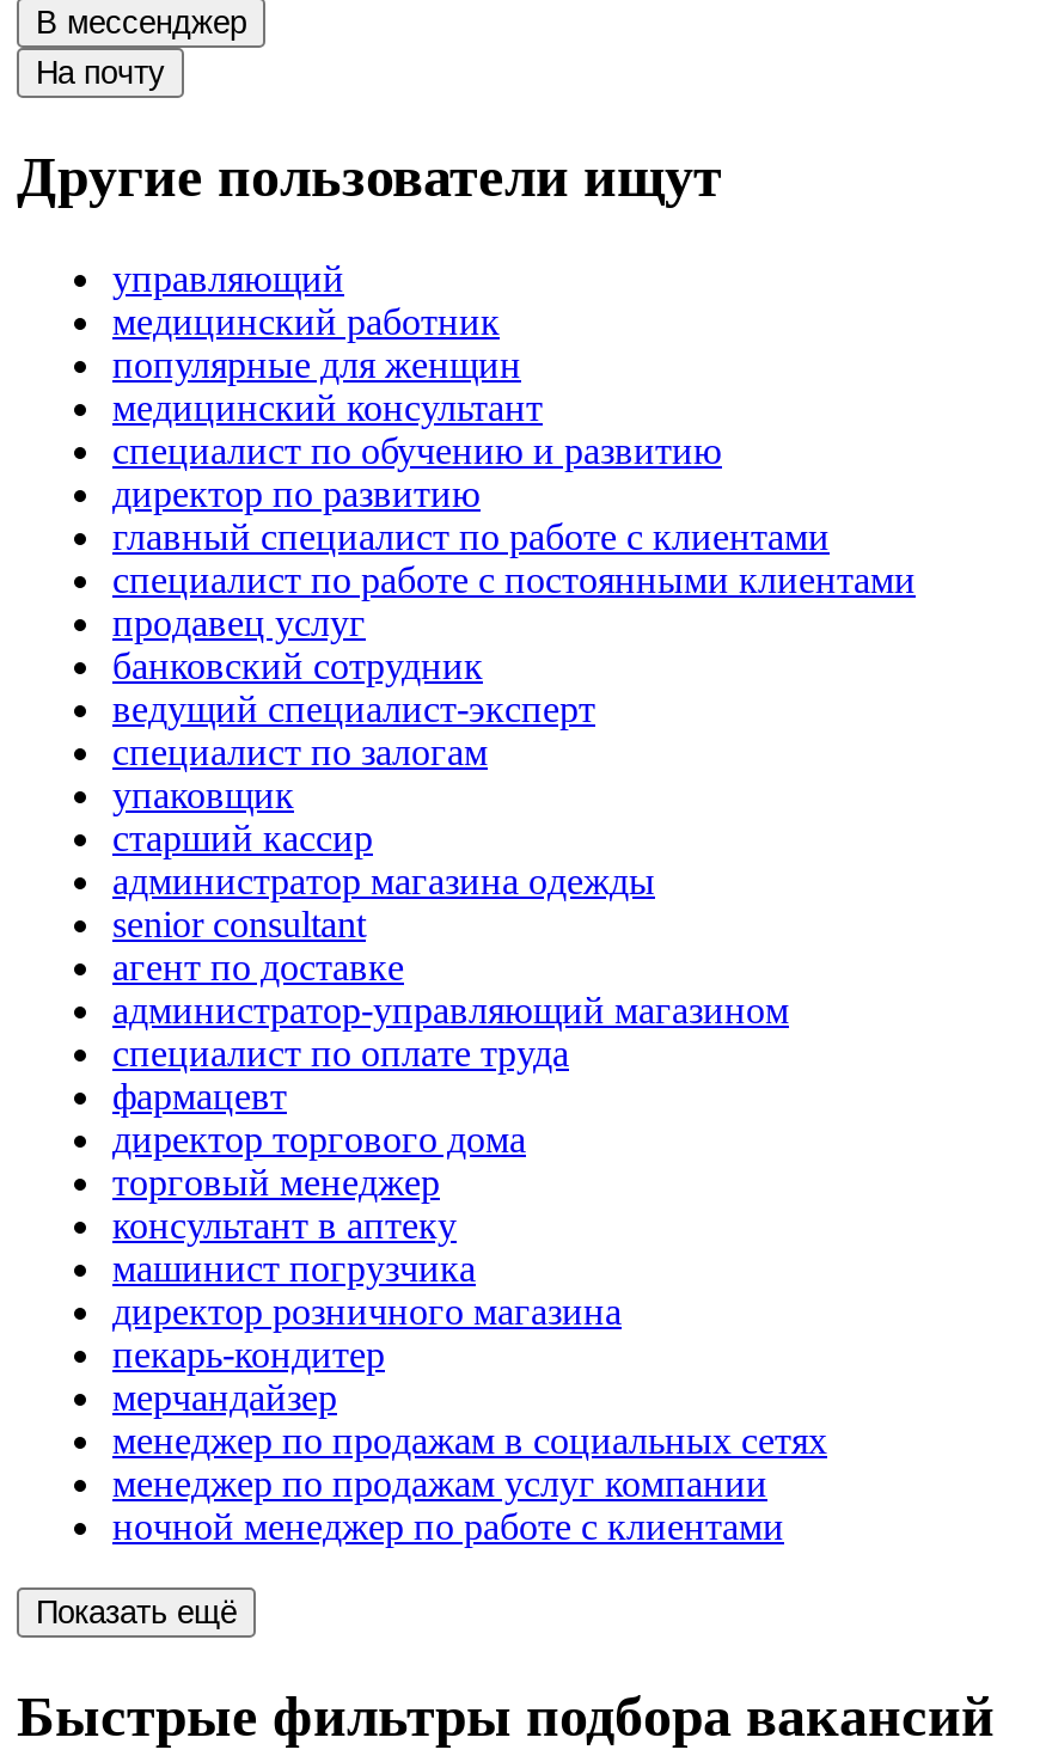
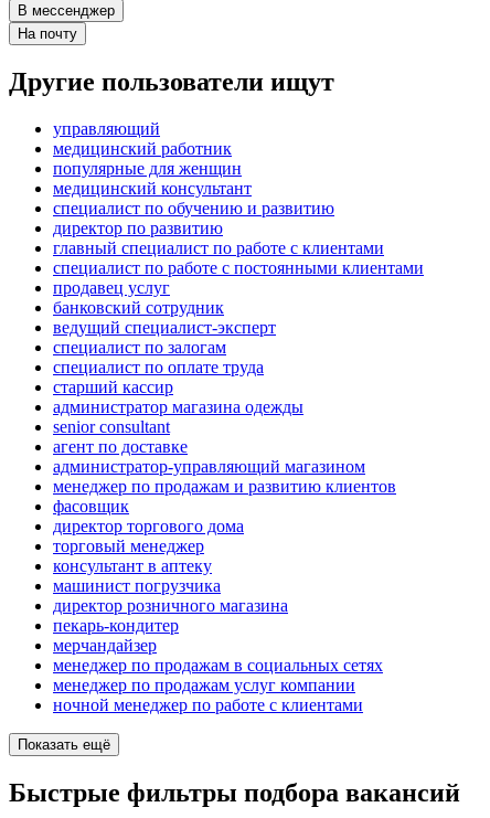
[112,775,294,815] упаковщик -> none
moved [112,1033,569,1074] -> [53,358,264,377]: специалист по оплате труда
[112,1076,287,1117] фармацевт -> [53,477,396,516] менеджер по продажам и развитию клиентов | фасовщик

